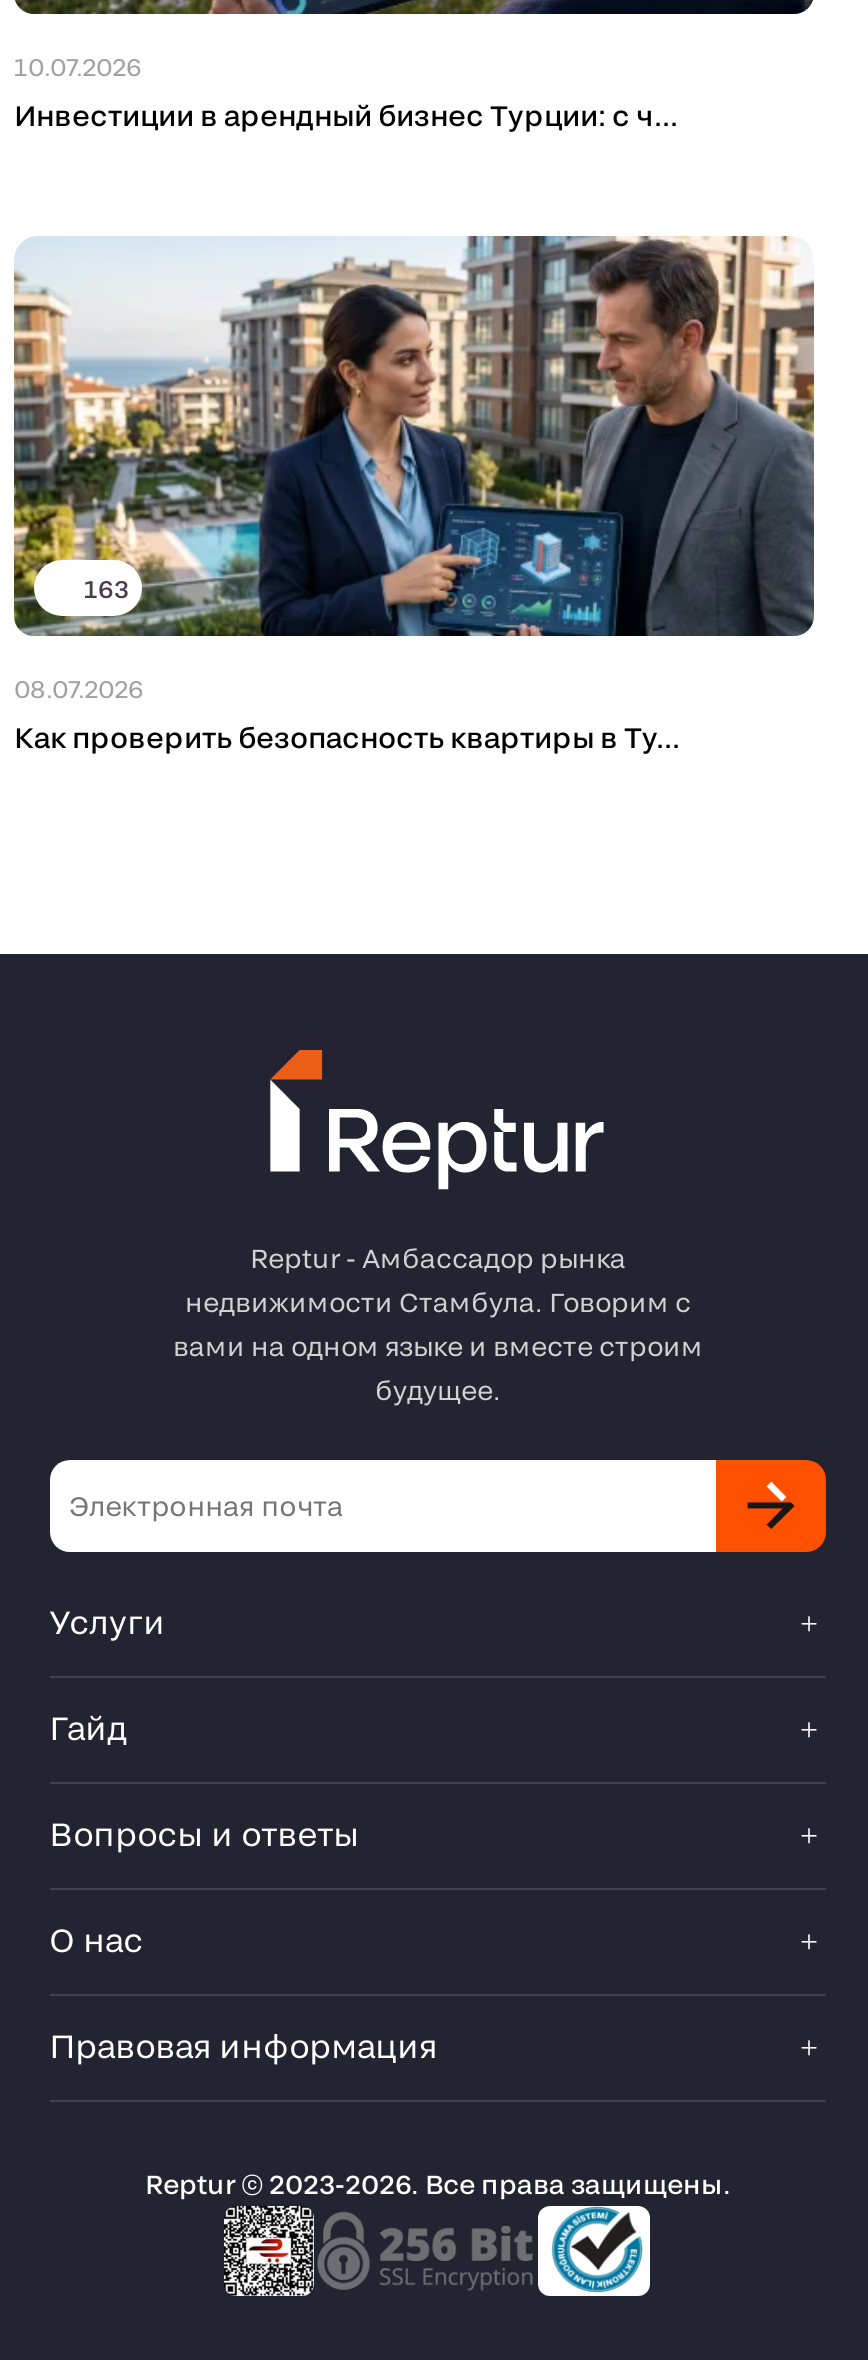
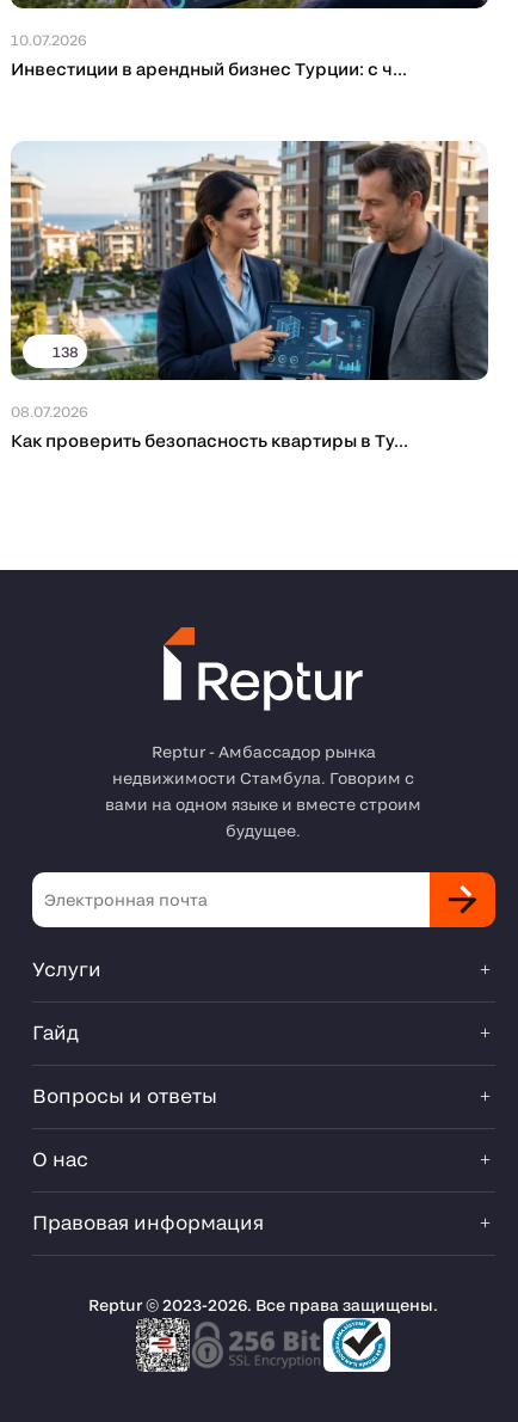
[78,573,128,601] 163 -> [49,342,79,359] 138

